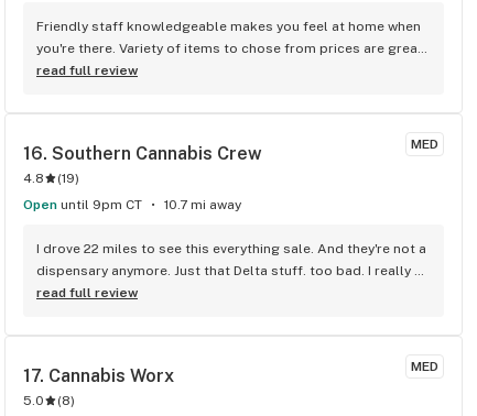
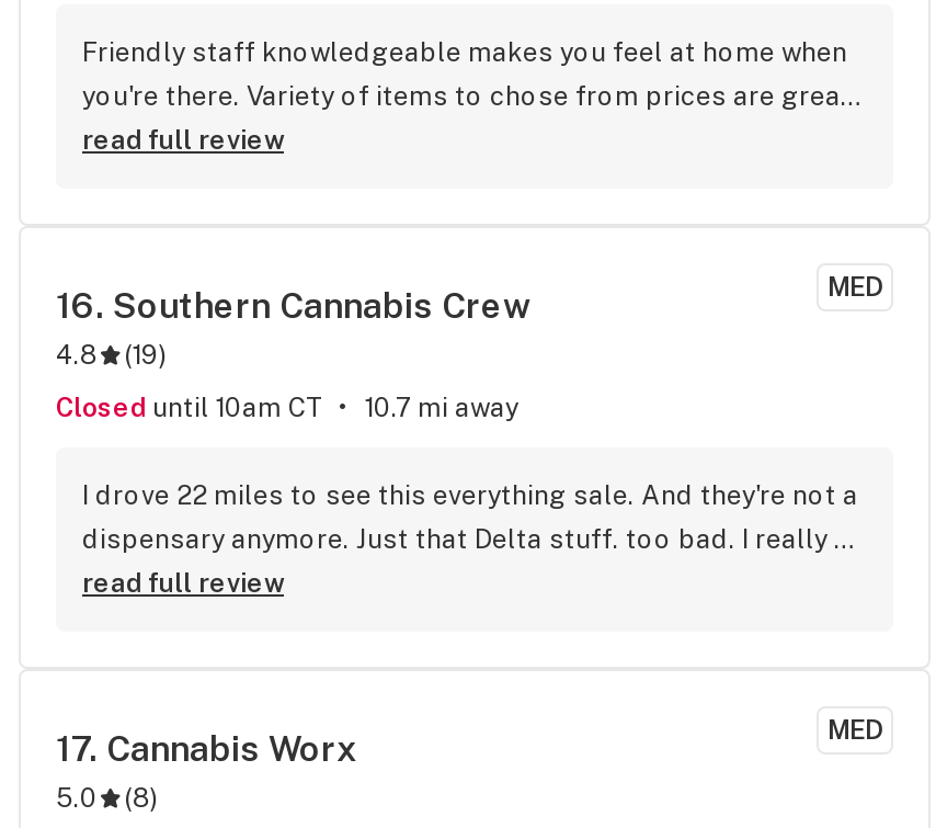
[33,197,142,212] Open until 9pm CT -> [73,392,321,423] Closed until 10am CT

